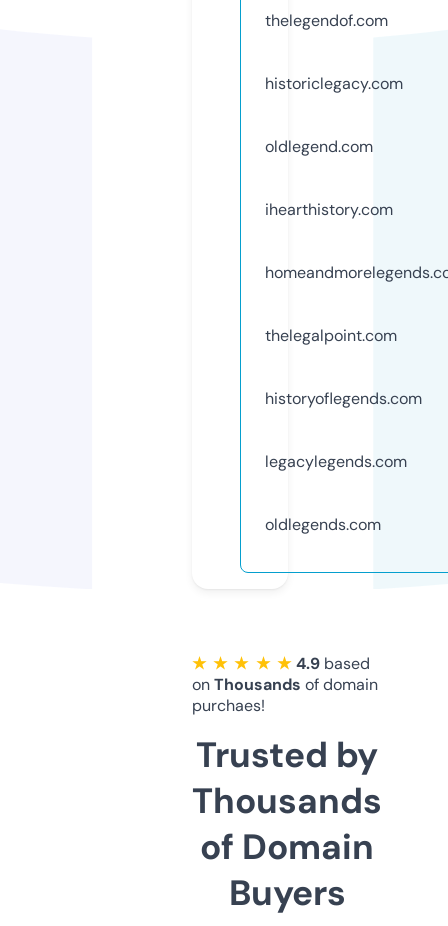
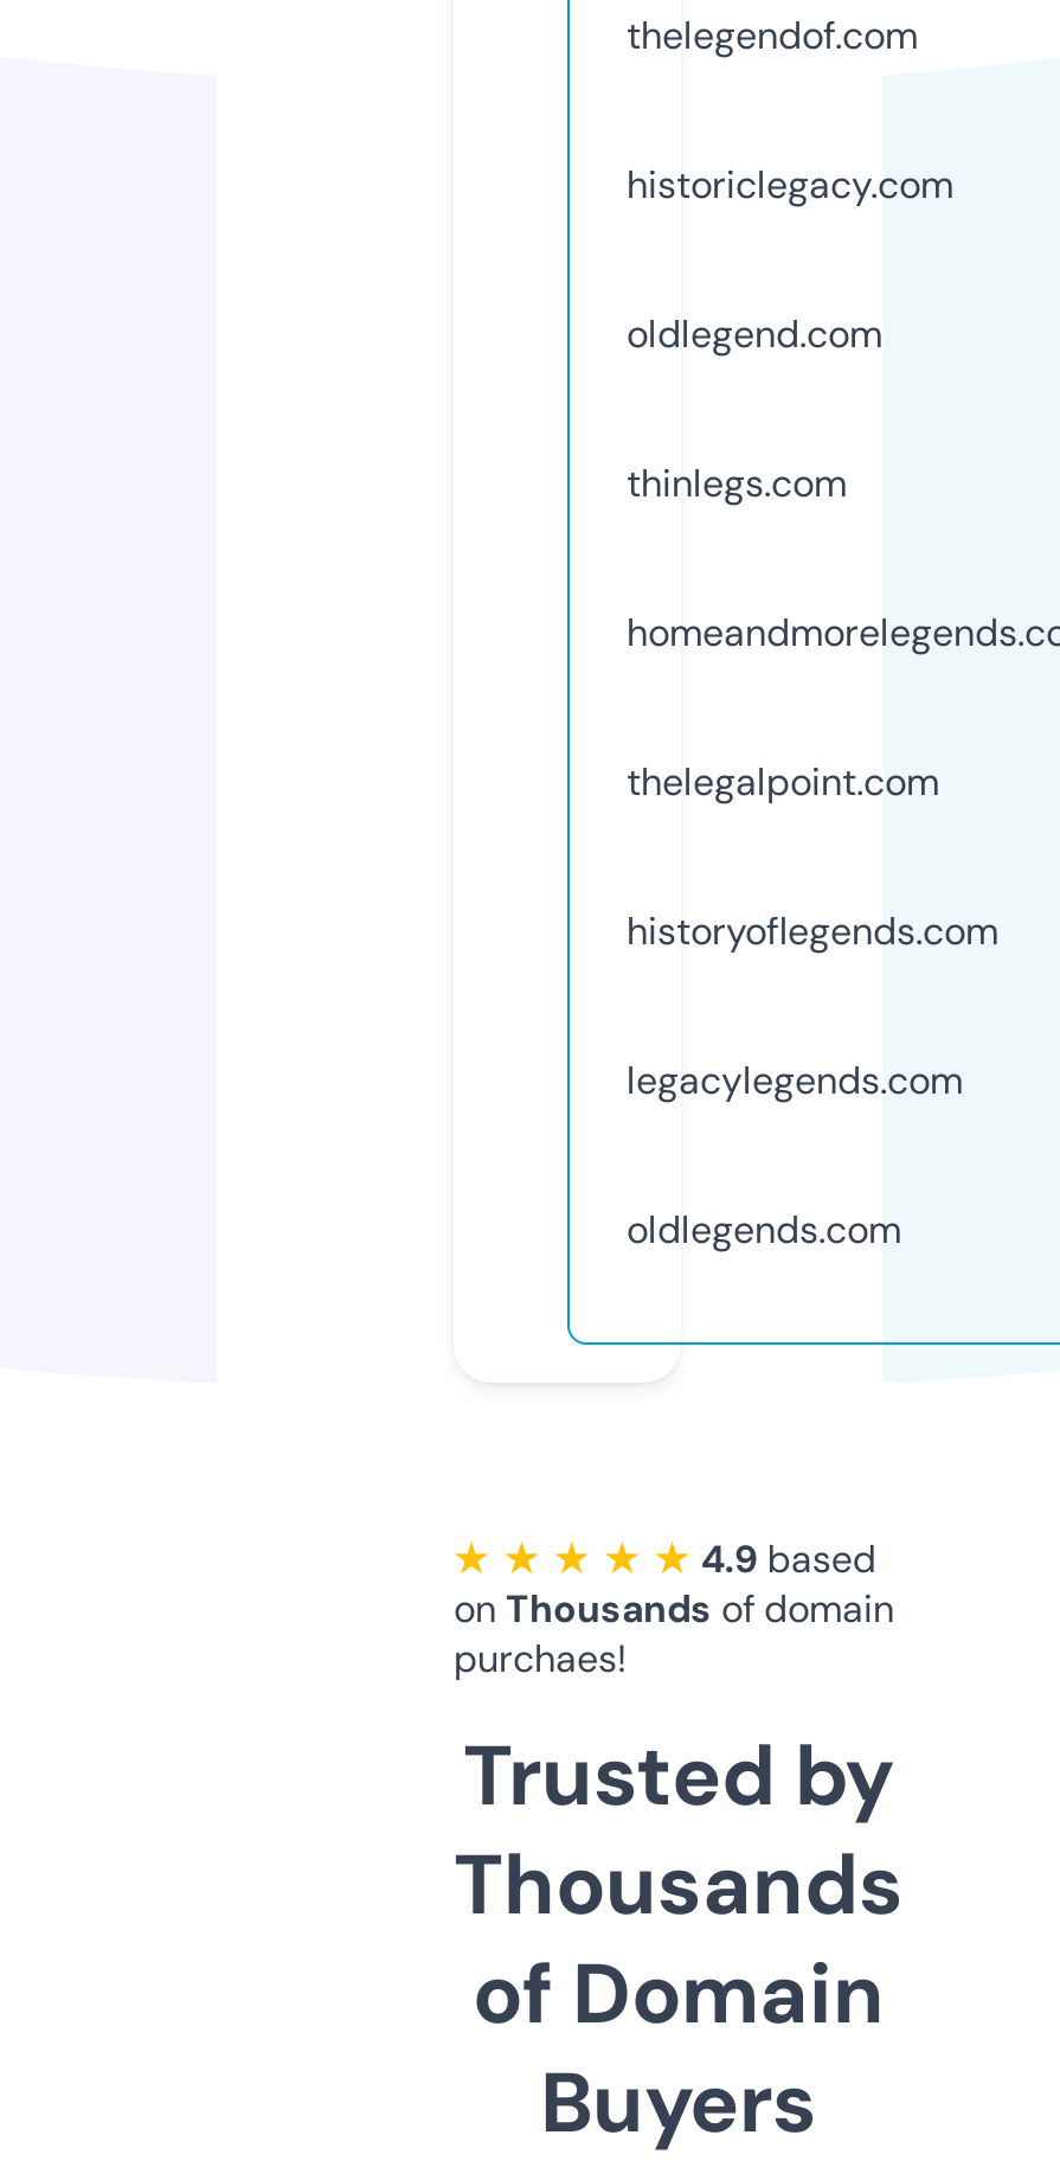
[265,199,393,220] ihearthistory.com -> [627,458,847,508] thinlegs.com

